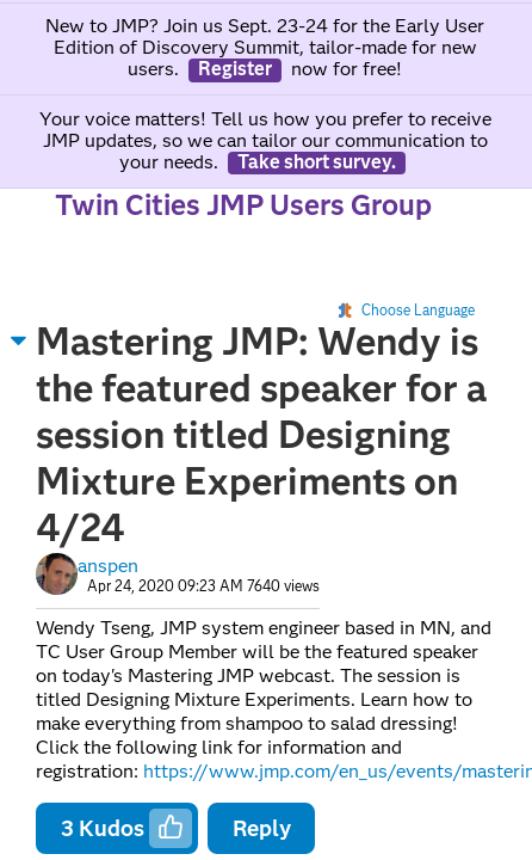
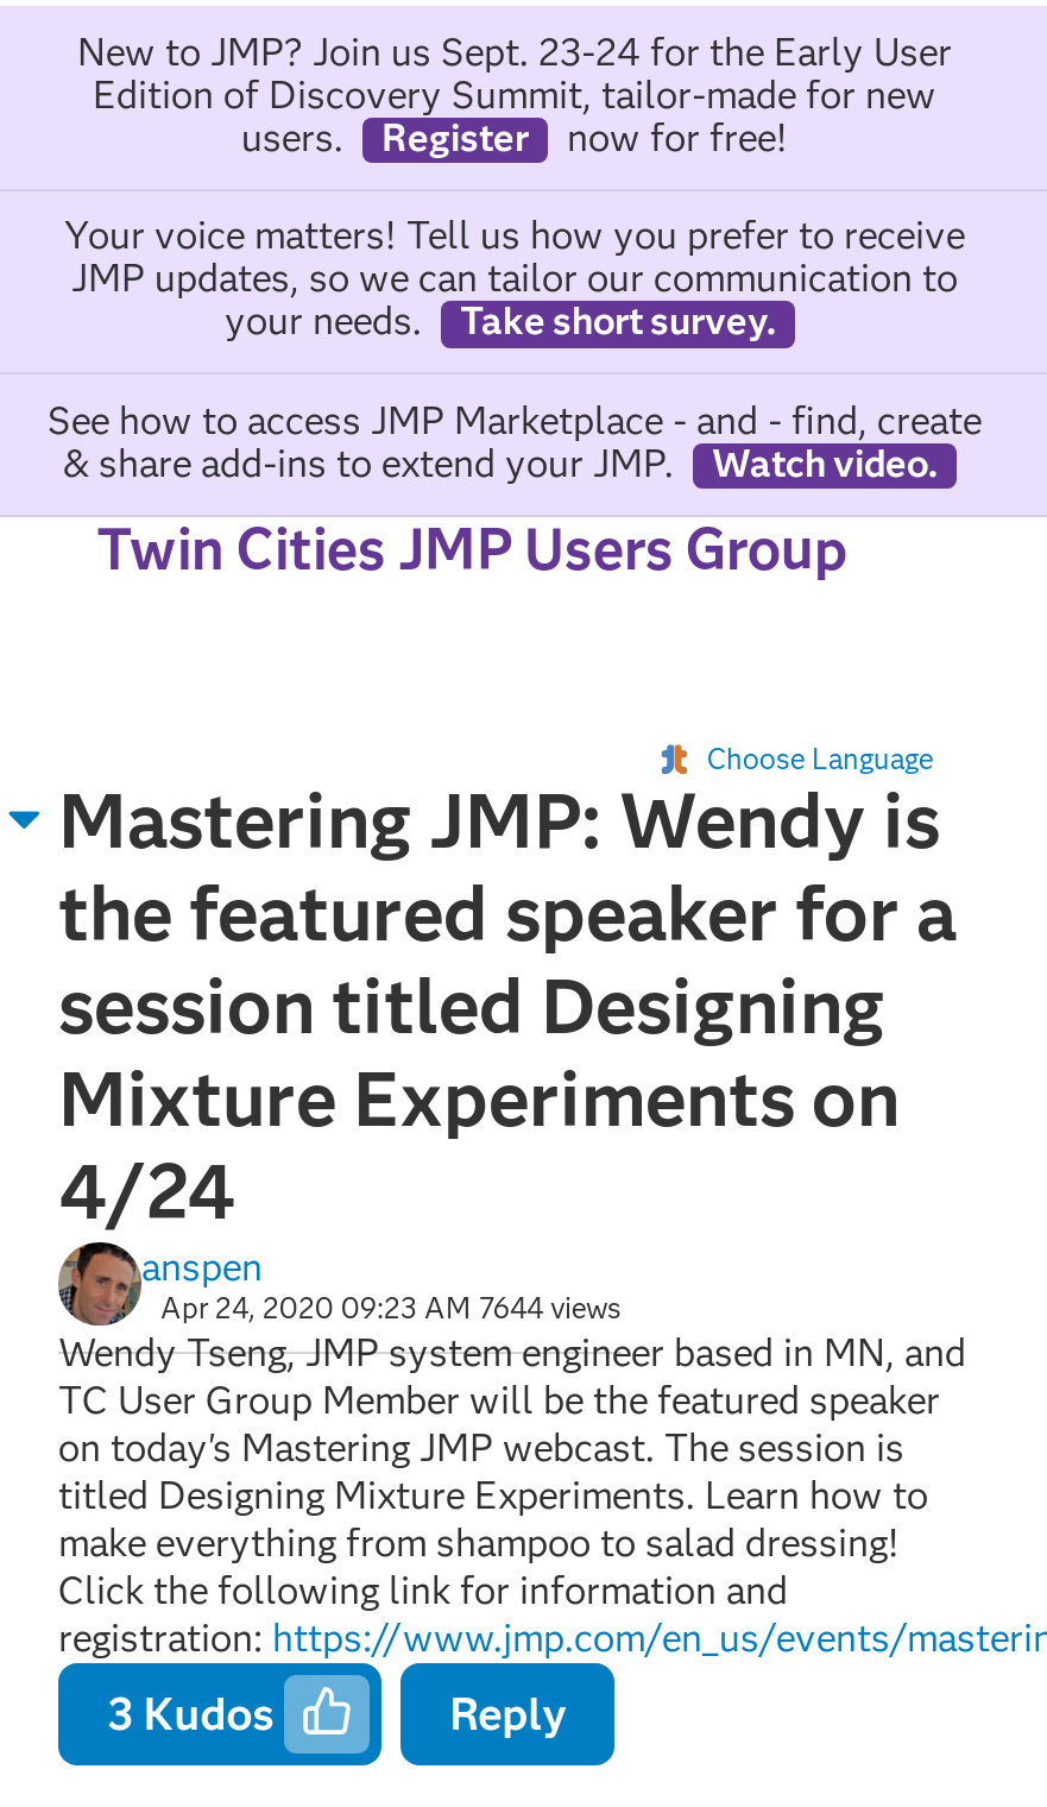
none -> [48,397,982,485] See how to access JMP Marketplace - and - find, create | & share add-ins to extend your JMP. | Watch video.
moved [35,187,487,592] -> [56,513,957,1320]: [image] | Twin Cities JMP Users Group | Choose Language | ... | 4/24 | anspen
[87,577,320,595] Apr 24, 2020 09:23 AM 7640 views -> [160,1289,622,1325] Apr 24, 2020 09:23 AM 7644 views
moved [36,616,491,758] -> [58,1329,966,1612]: Wendy Tseng, JMP system engineer based in MN, and | TC User Group Member will be the featured speaker | on today's Mastering JMP webcast. The session is | titled Designing Mixture Experiments. Learn how to | make everything from shampoo to salad dressing! | Click the following link for information and

